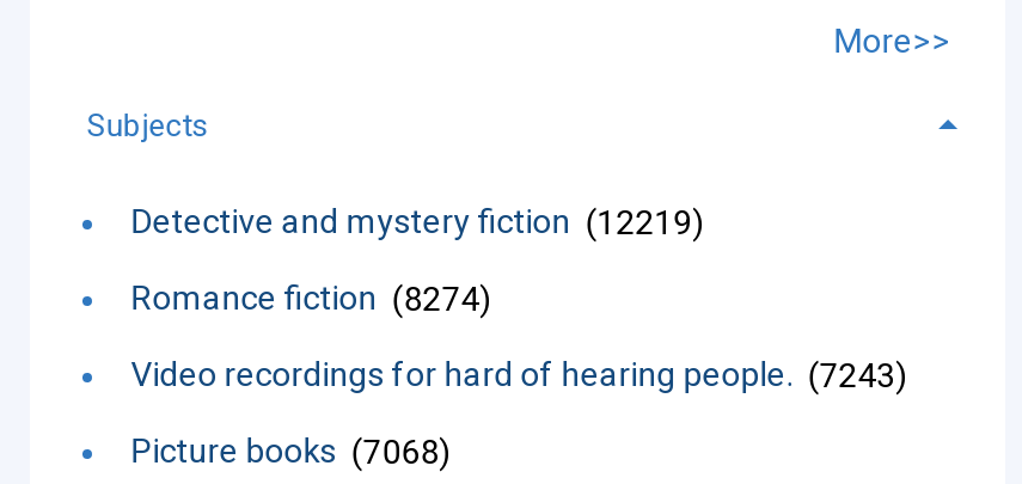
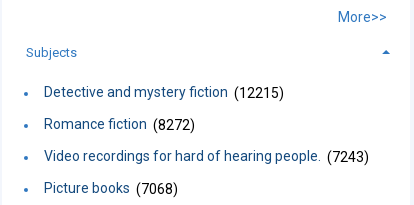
[131,202,705,241] Detective and mystery fiction (12219) -> [44,85,284,101] Detective and mystery fiction (12215)
[131,279,492,317] Romance fiction (8274) -> [44,117,195,133] Romance fiction (8272)

